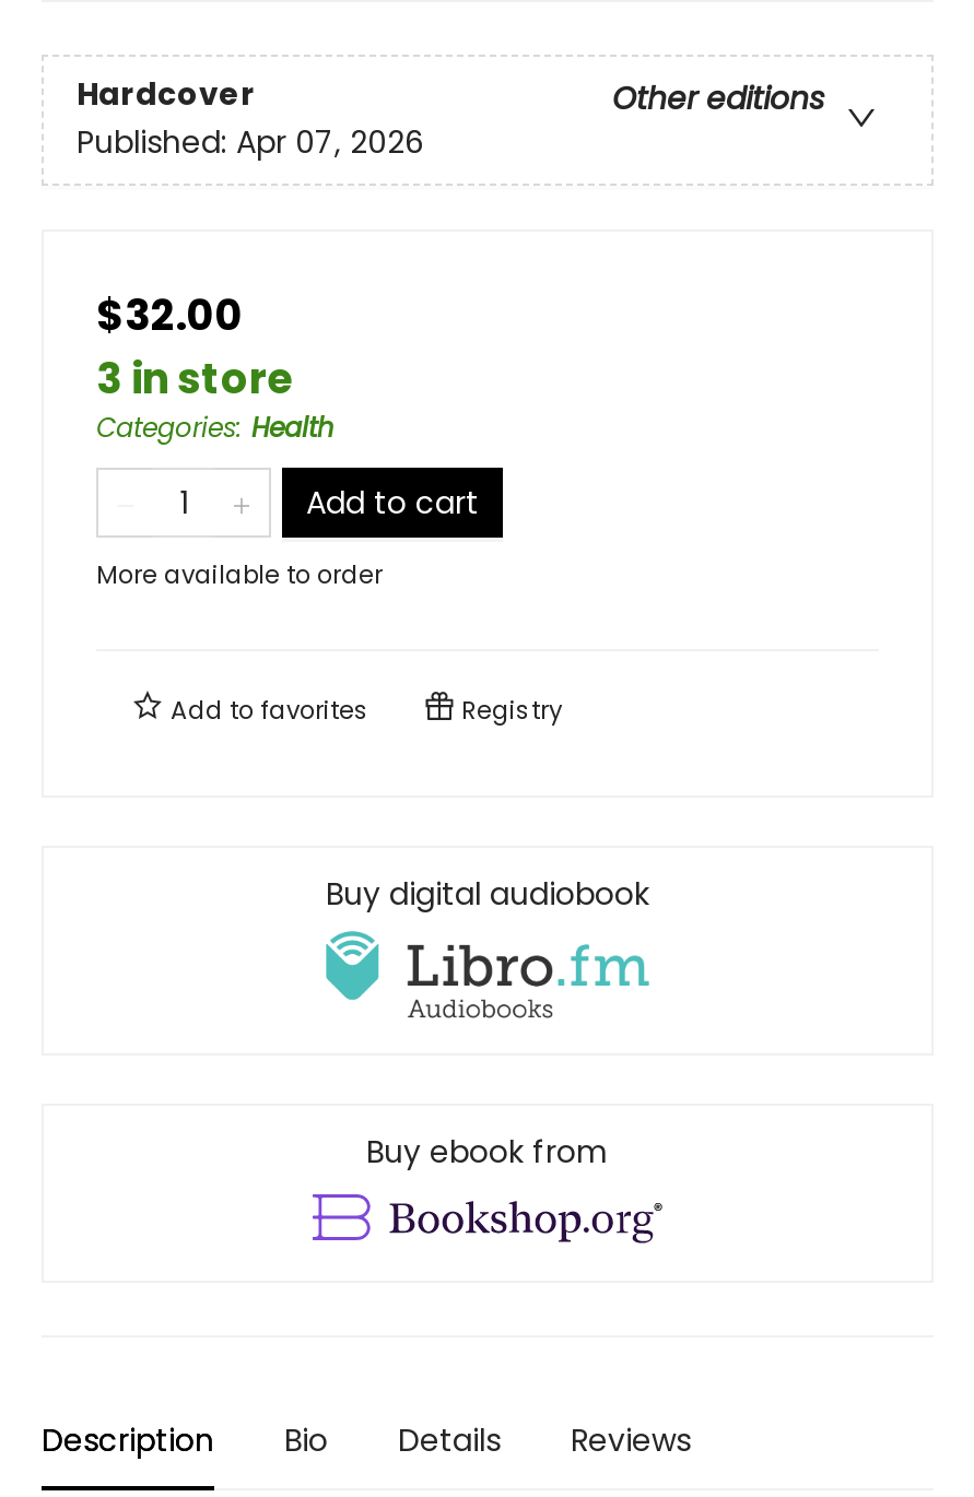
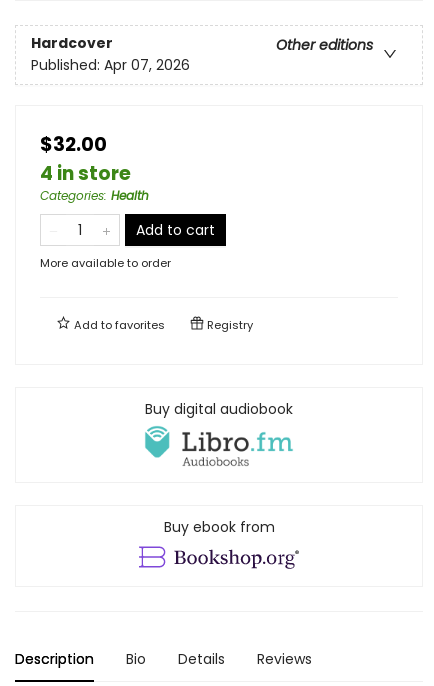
[96,349,293,408] 3 in store -> [40,159,131,186] 4 in store

